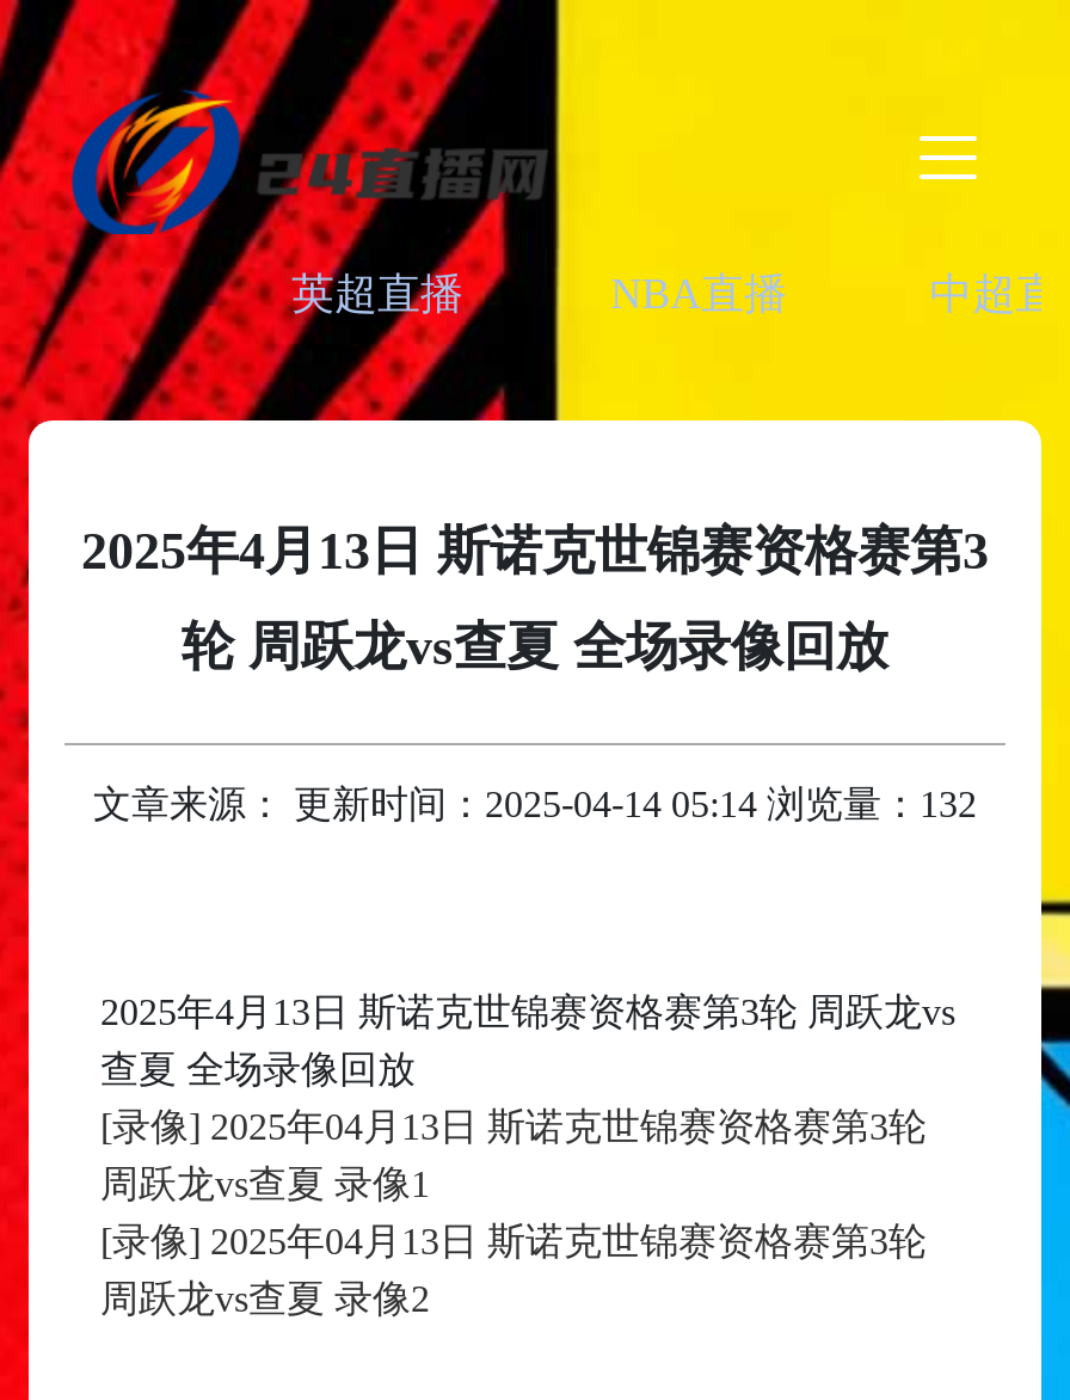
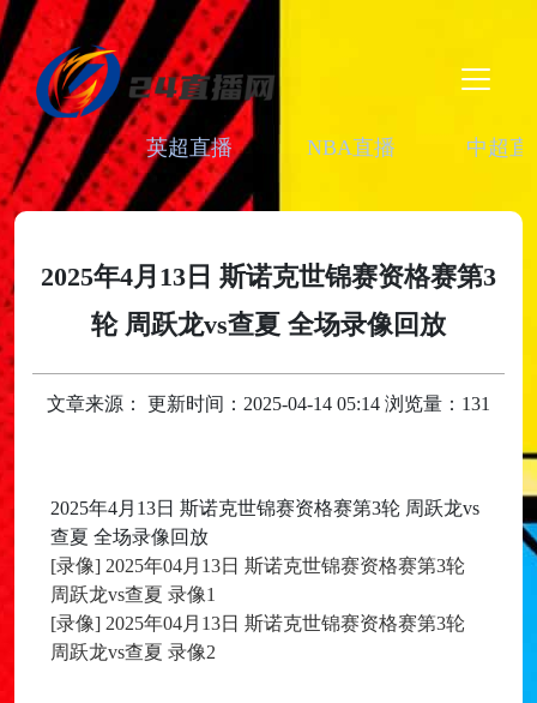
[93,784,977,824] 文章来源： 更新时间：2025-04-14 05:14 浏览量：132 -> [47,393,490,414] 文章来源： 更新时间：2025-04-14 05:14 浏览量：131

